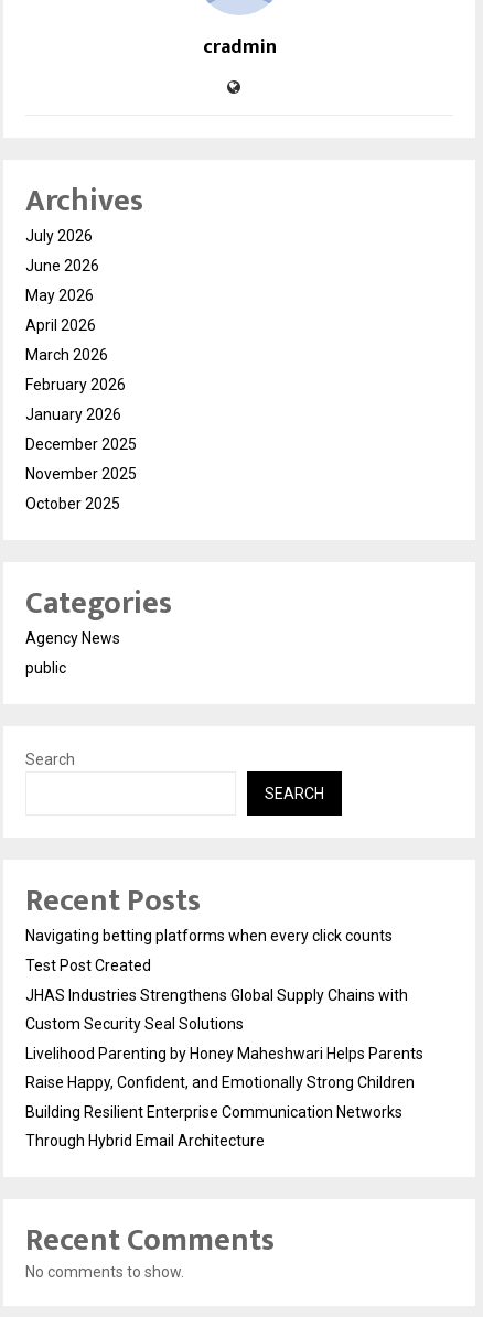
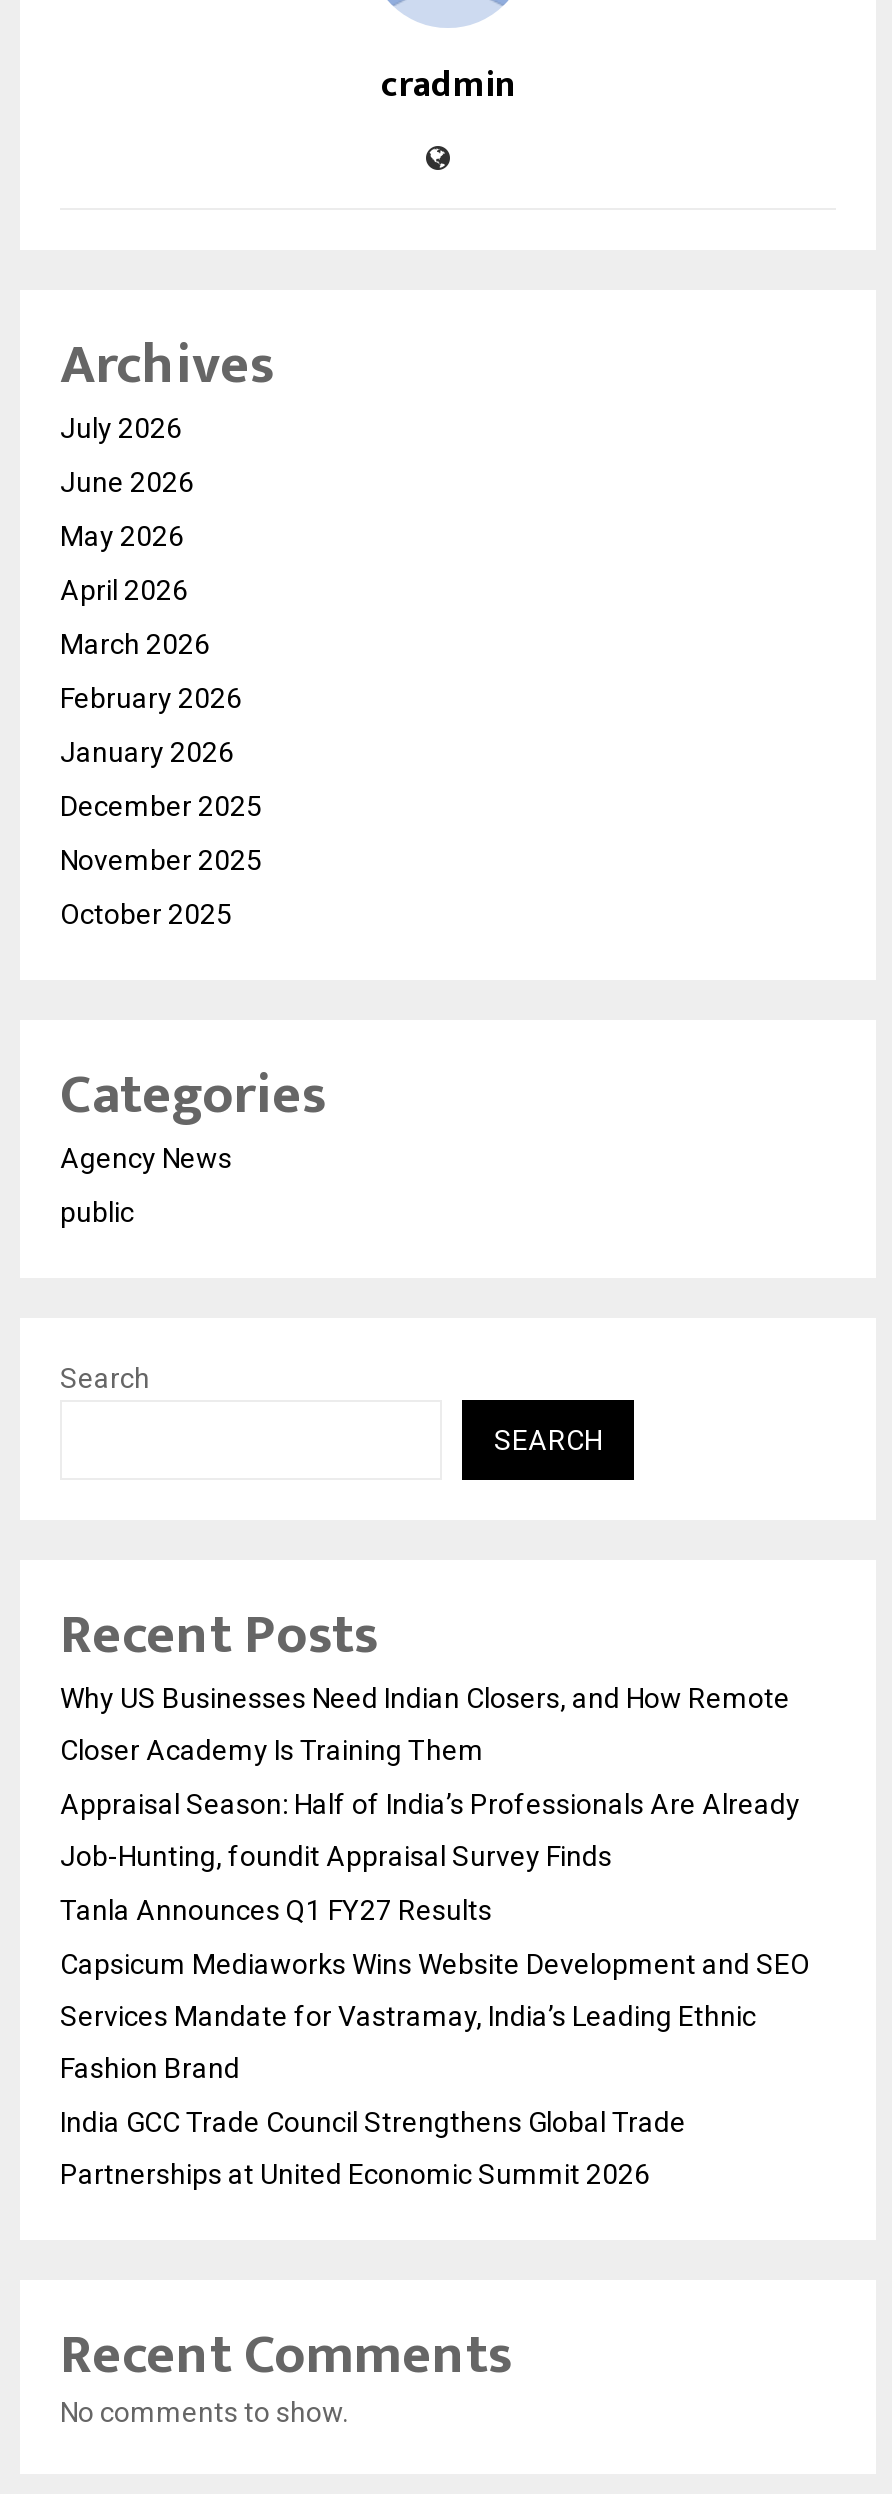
[25,926,423,1149] Navigating betting platforms when every click counts | Test Post Created | JHAS Industries Strengthens Global Supply Chains with | Custom Security Seal Solutions | Livelihood Parenting by Honey Maheshwari Helps Parents | Raise Happy, Confident, and Emotionally Strong Children | Building Resilient Enterprise Communication Networks | Through Hybrid Email Architecture -> [60,1681,810,2189] Why US Businesses Need Indian Closers, and How Remote | Closer Academy Is Training Them | Appraisal Season: Half of India’s Professionals Are Already | Job-Hunting, foundit Appraisal Survey Finds | Tanla Announces Q1 FY27 Results | Capsicum Mediaworks Wins Website Development and SEO | Services Mandate for Vastramay, India’s Leading Ethnic | Fashion Brand | India GCC Trade Council Strengthens Global Trade | Partnerships at United Economic Summit 2026

